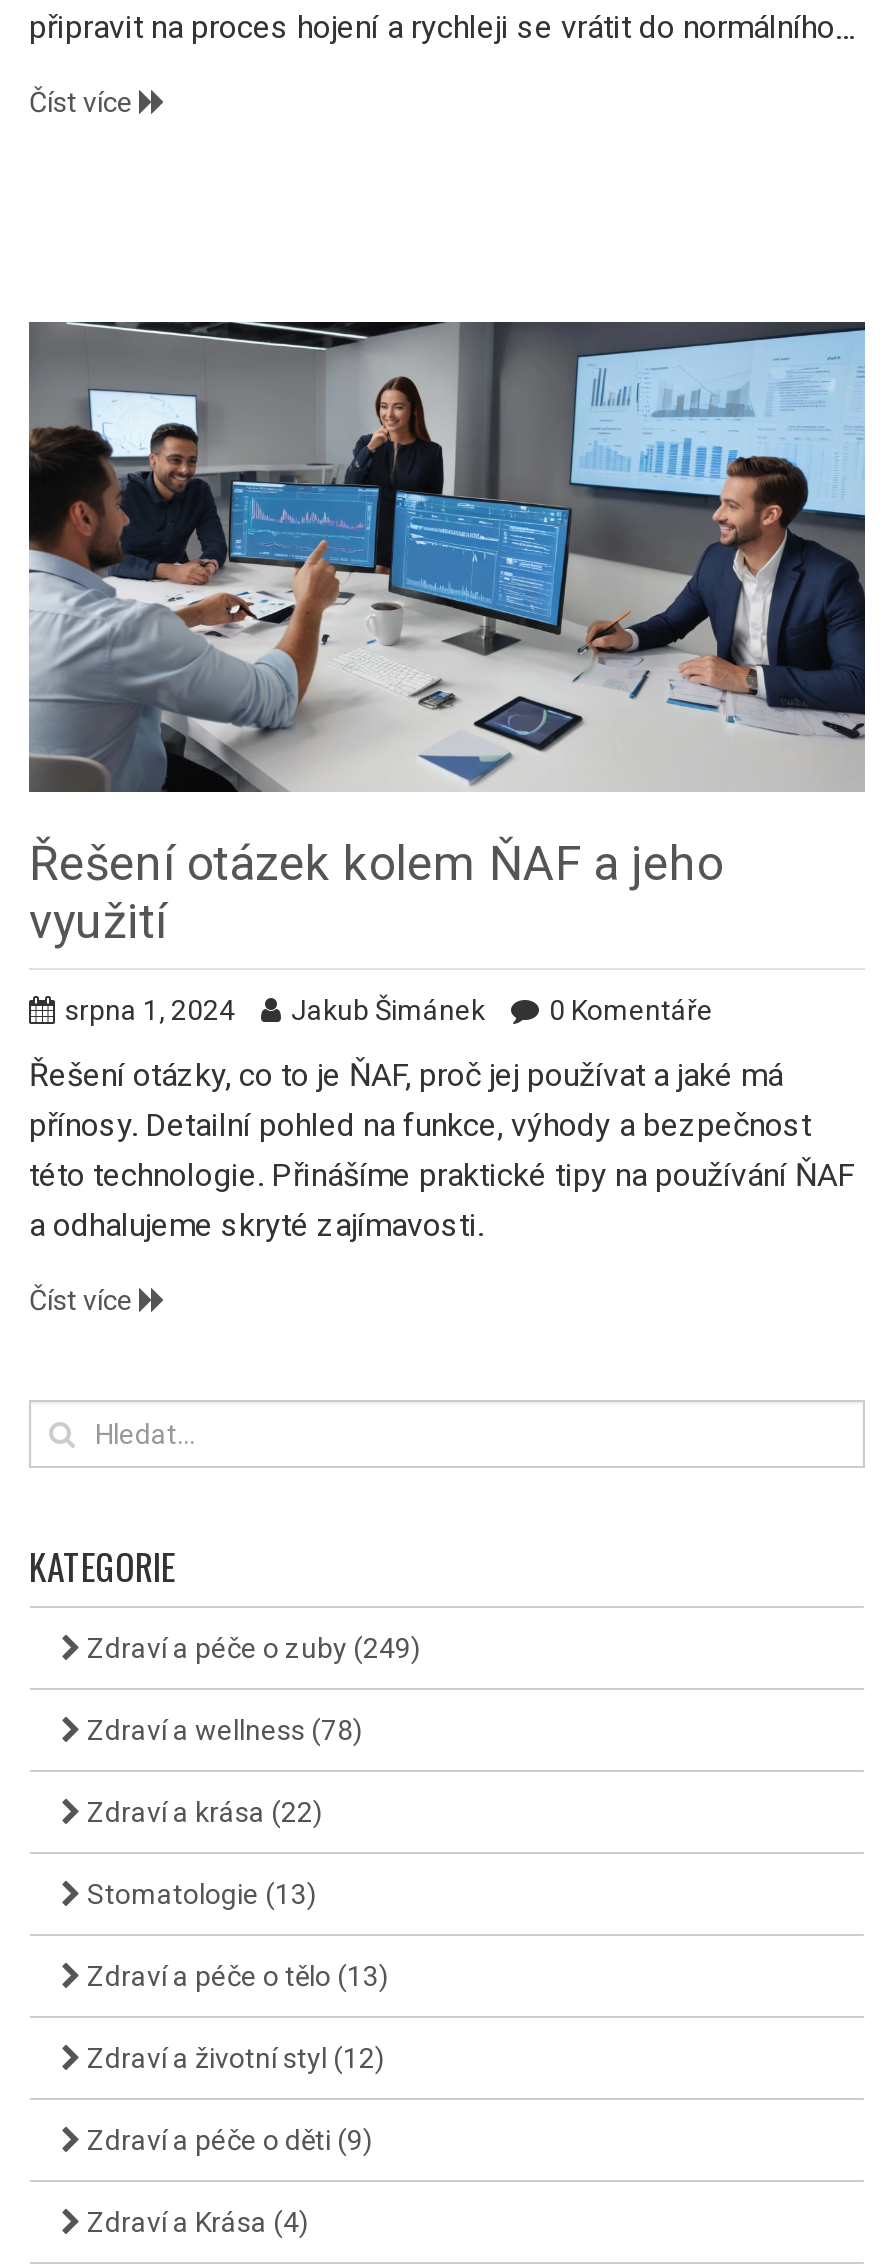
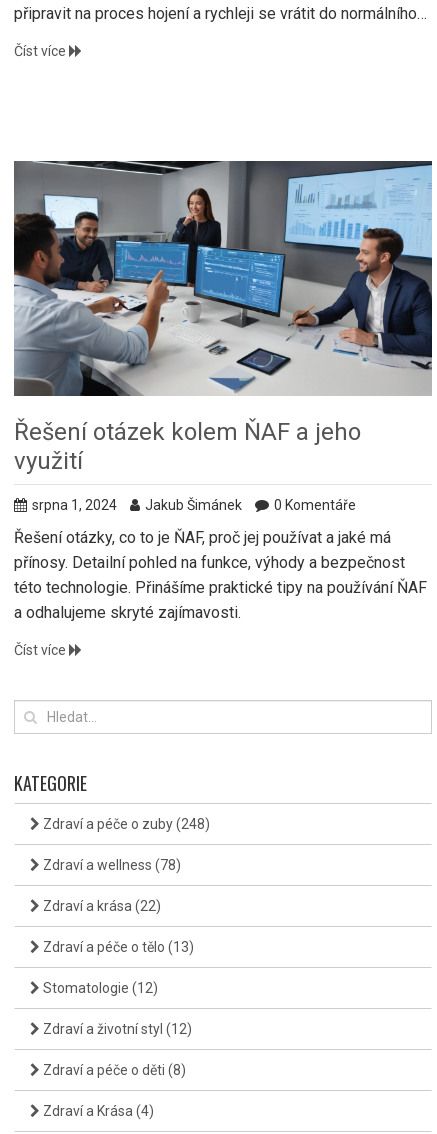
[81,1633,421,1665] Zdraví a péče o zuby (249) -> [40,816,210,832] Zdraví a péče o zuby (248)
[81,1879,317,1911] Stomatologie (13) -> none
moved [81,1961,389,1993] -> [40,939,194,955]: Zdraví a péče o tělo (13)
none -> [40,980,158,996] Stomatologie (12)
[81,2125,373,2157] Zdraví a péče o děti (9) -> [40,1062,186,1078] Zdraví a péče o děti (8)

